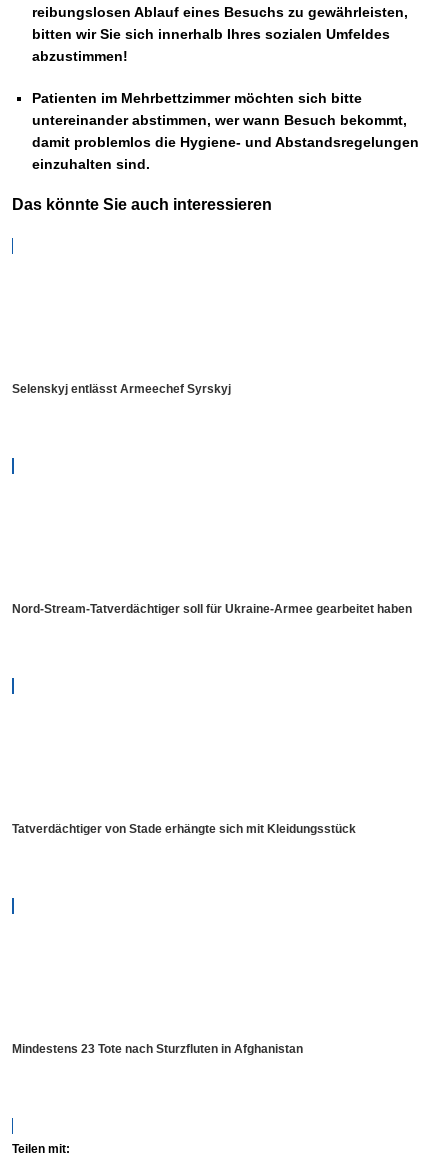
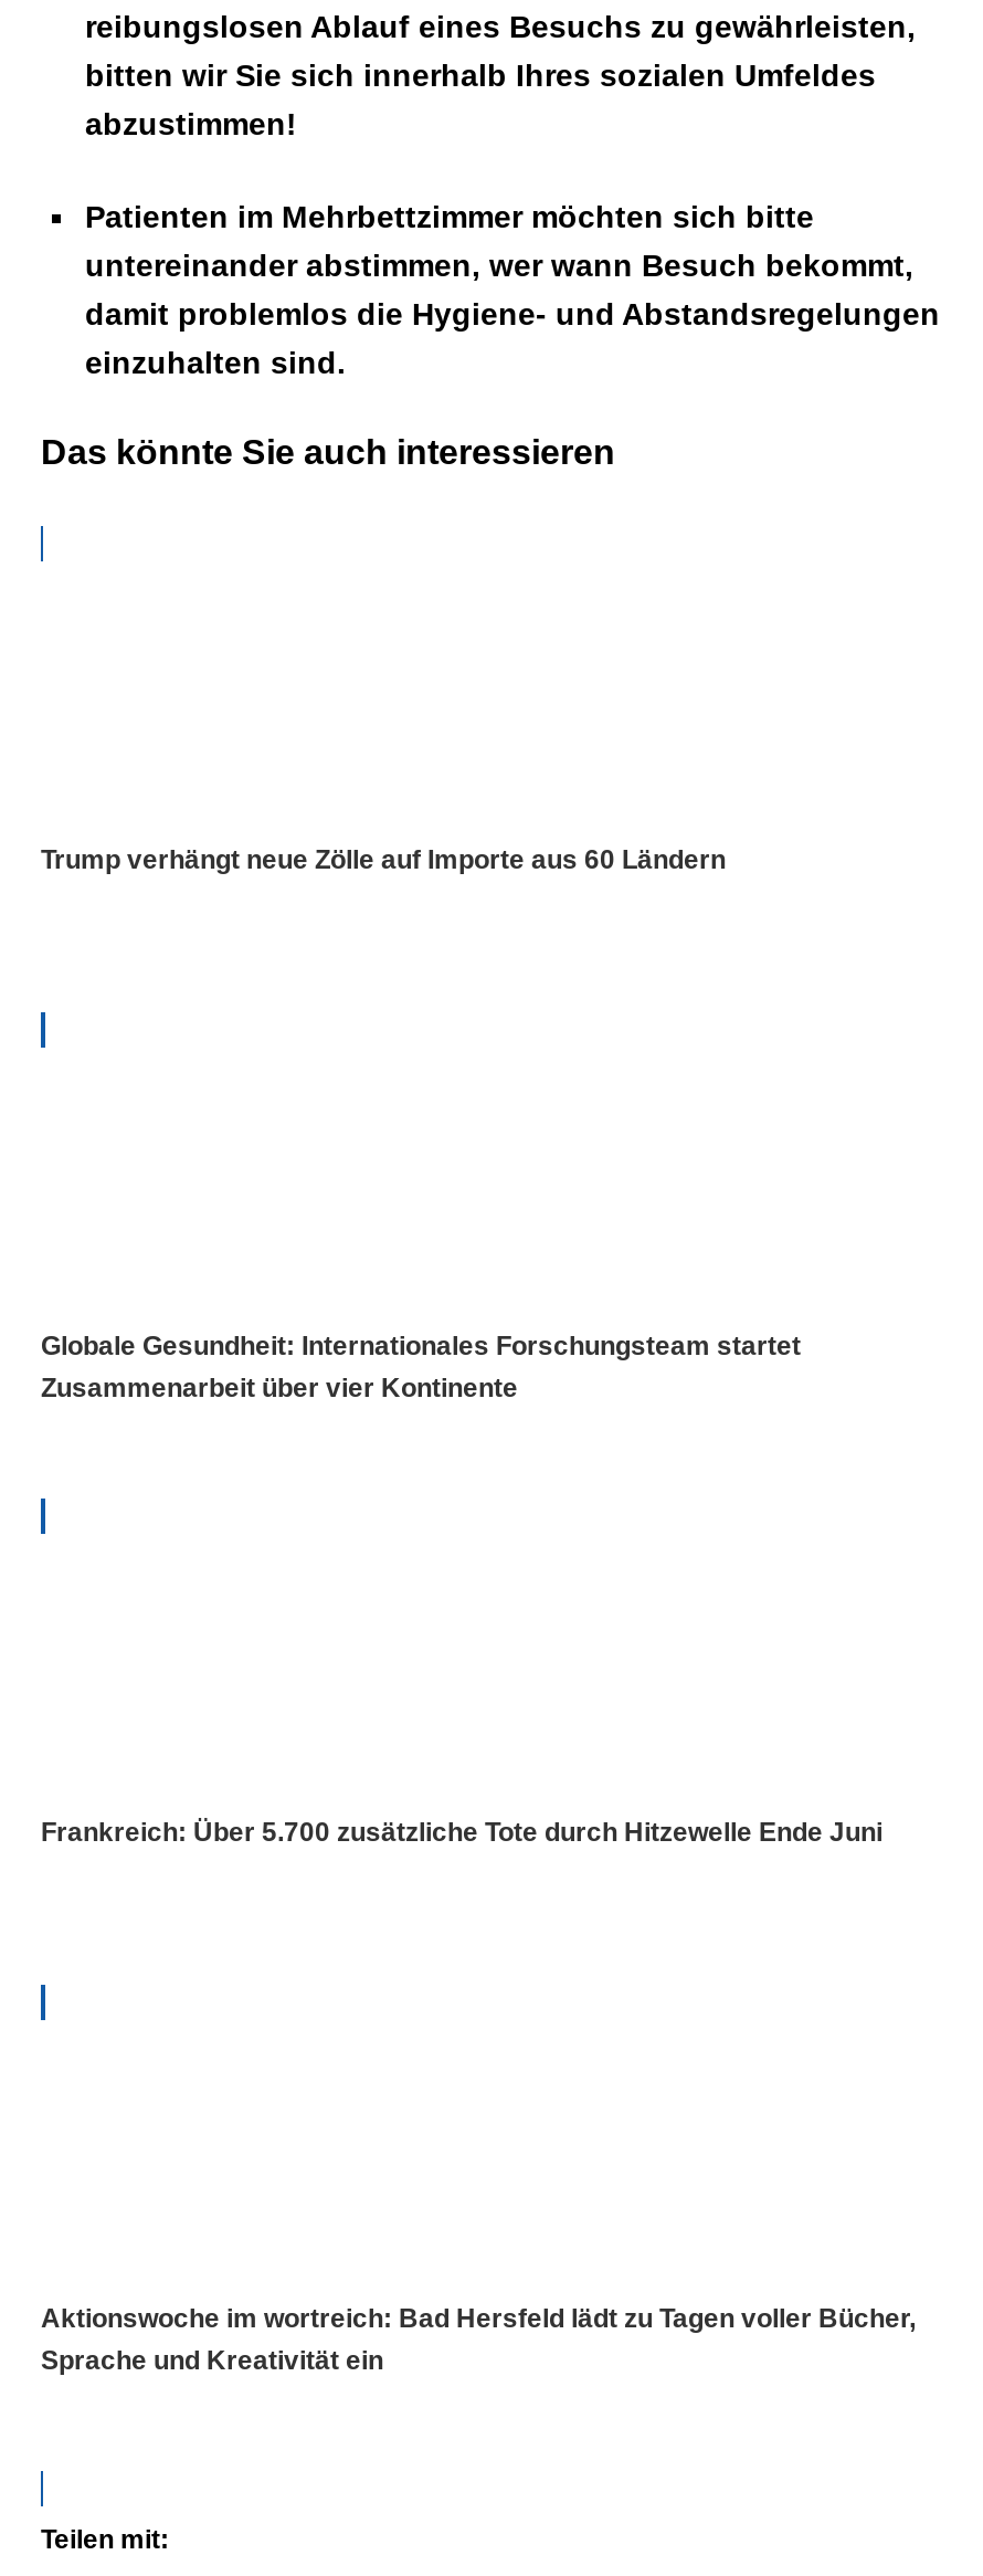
[12,382,231,396] Selenskyj entlässt Armeechef Syrskyj -> [41,844,726,875] Trump verhängt neue Zölle auf Importe aus 60 Ländern
[12,602,412,616] Nord-Stream-Tatverdächtiger soll für Ukraine-Armee gearbeitet haben -> [41,1331,801,1403] Globale Gesundheit: Internationales Forschungsteam startet | Zusammenarbeit über vier Kontinente
[12,822,356,836] Tatverdächtiger von Stade erhängte sich mit Kleidungsstück -> [41,1817,882,1848] Frankreich: Über 5.700 zusätzliche Tote durch Hitzewelle Ende Juni
[12,1042,303,1056] Mindestens 23 Tote nach Sturzfluten in Afghanistan -> [41,2303,916,2376] Aktionswoche im wortreich: Bad Hersfeld lädt zu Tagen voller Bücher, | Sprache und Kreativität ein

